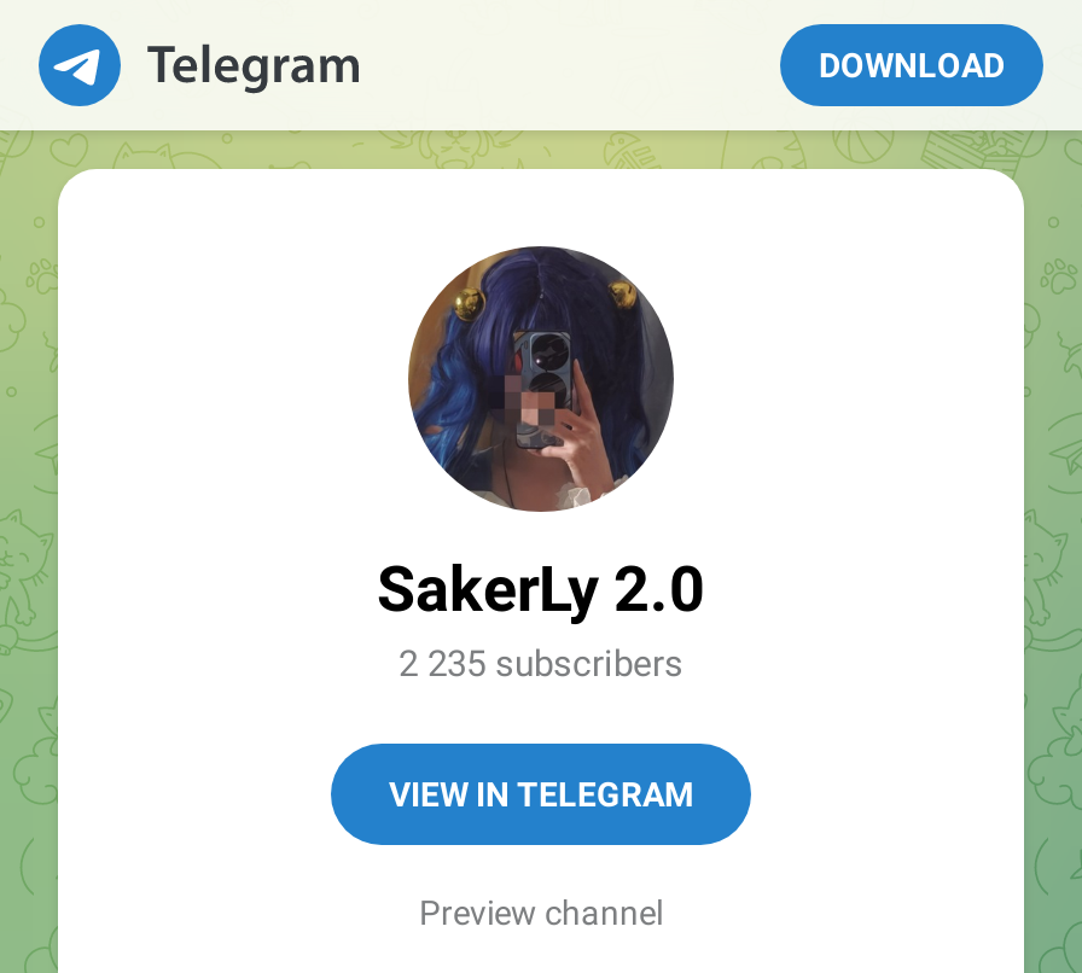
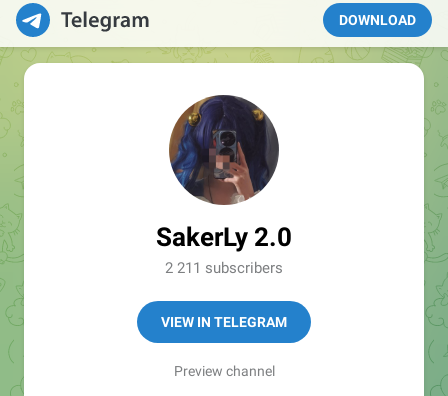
[399,642,683,686] 2 235 subscribers -> [165,259,283,277] 2 211 subscribers

